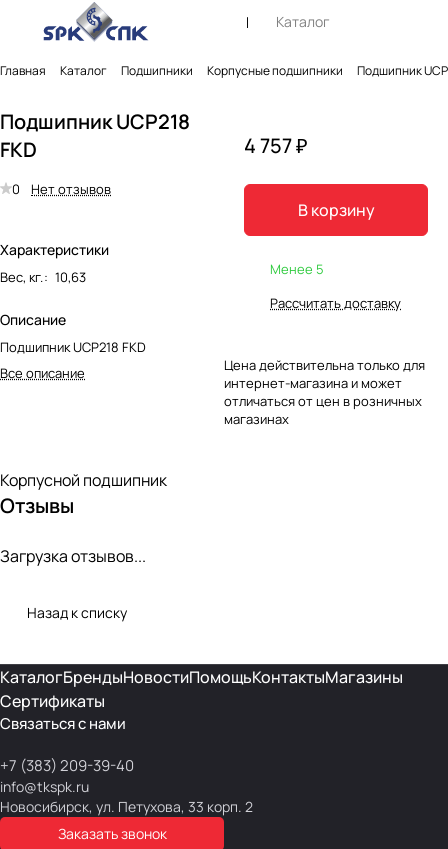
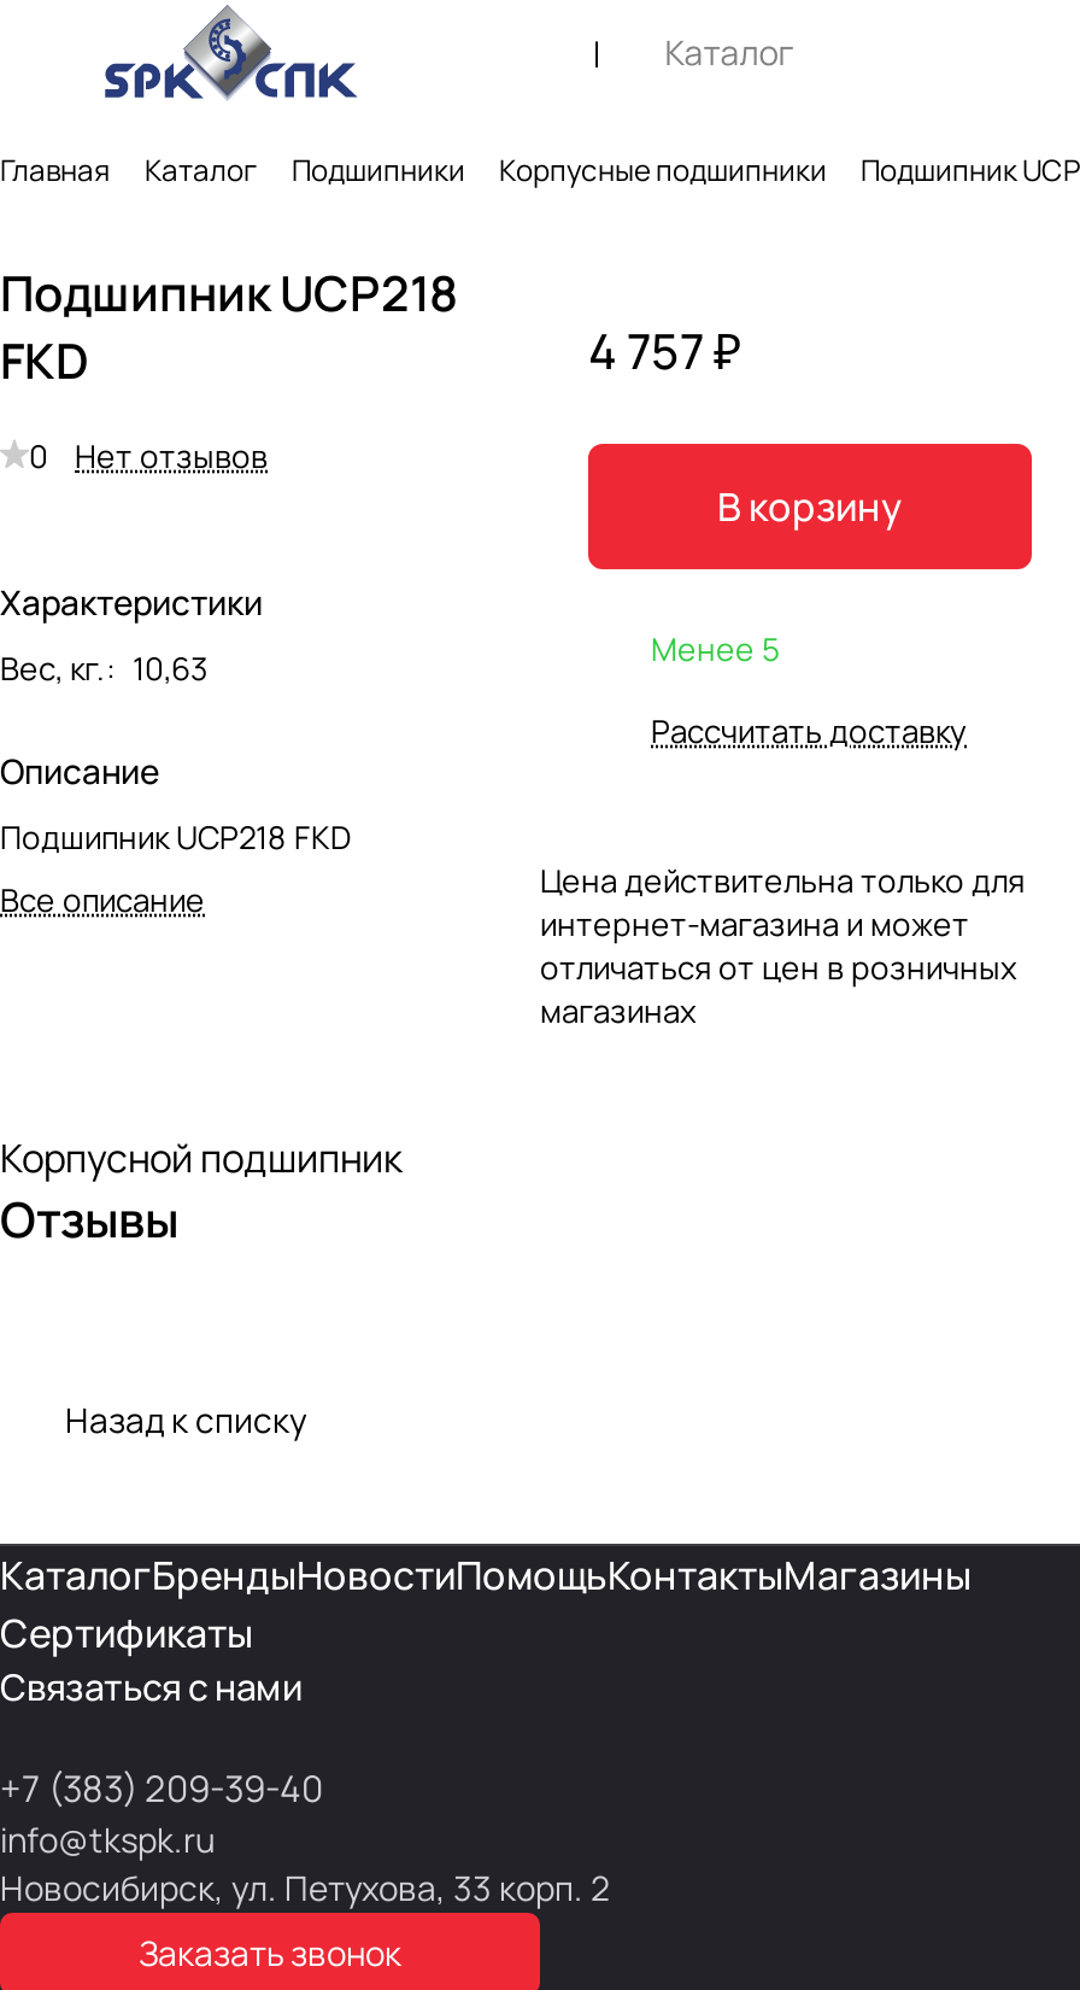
[0,545,146,567] Загрузка отзывов... -> none

